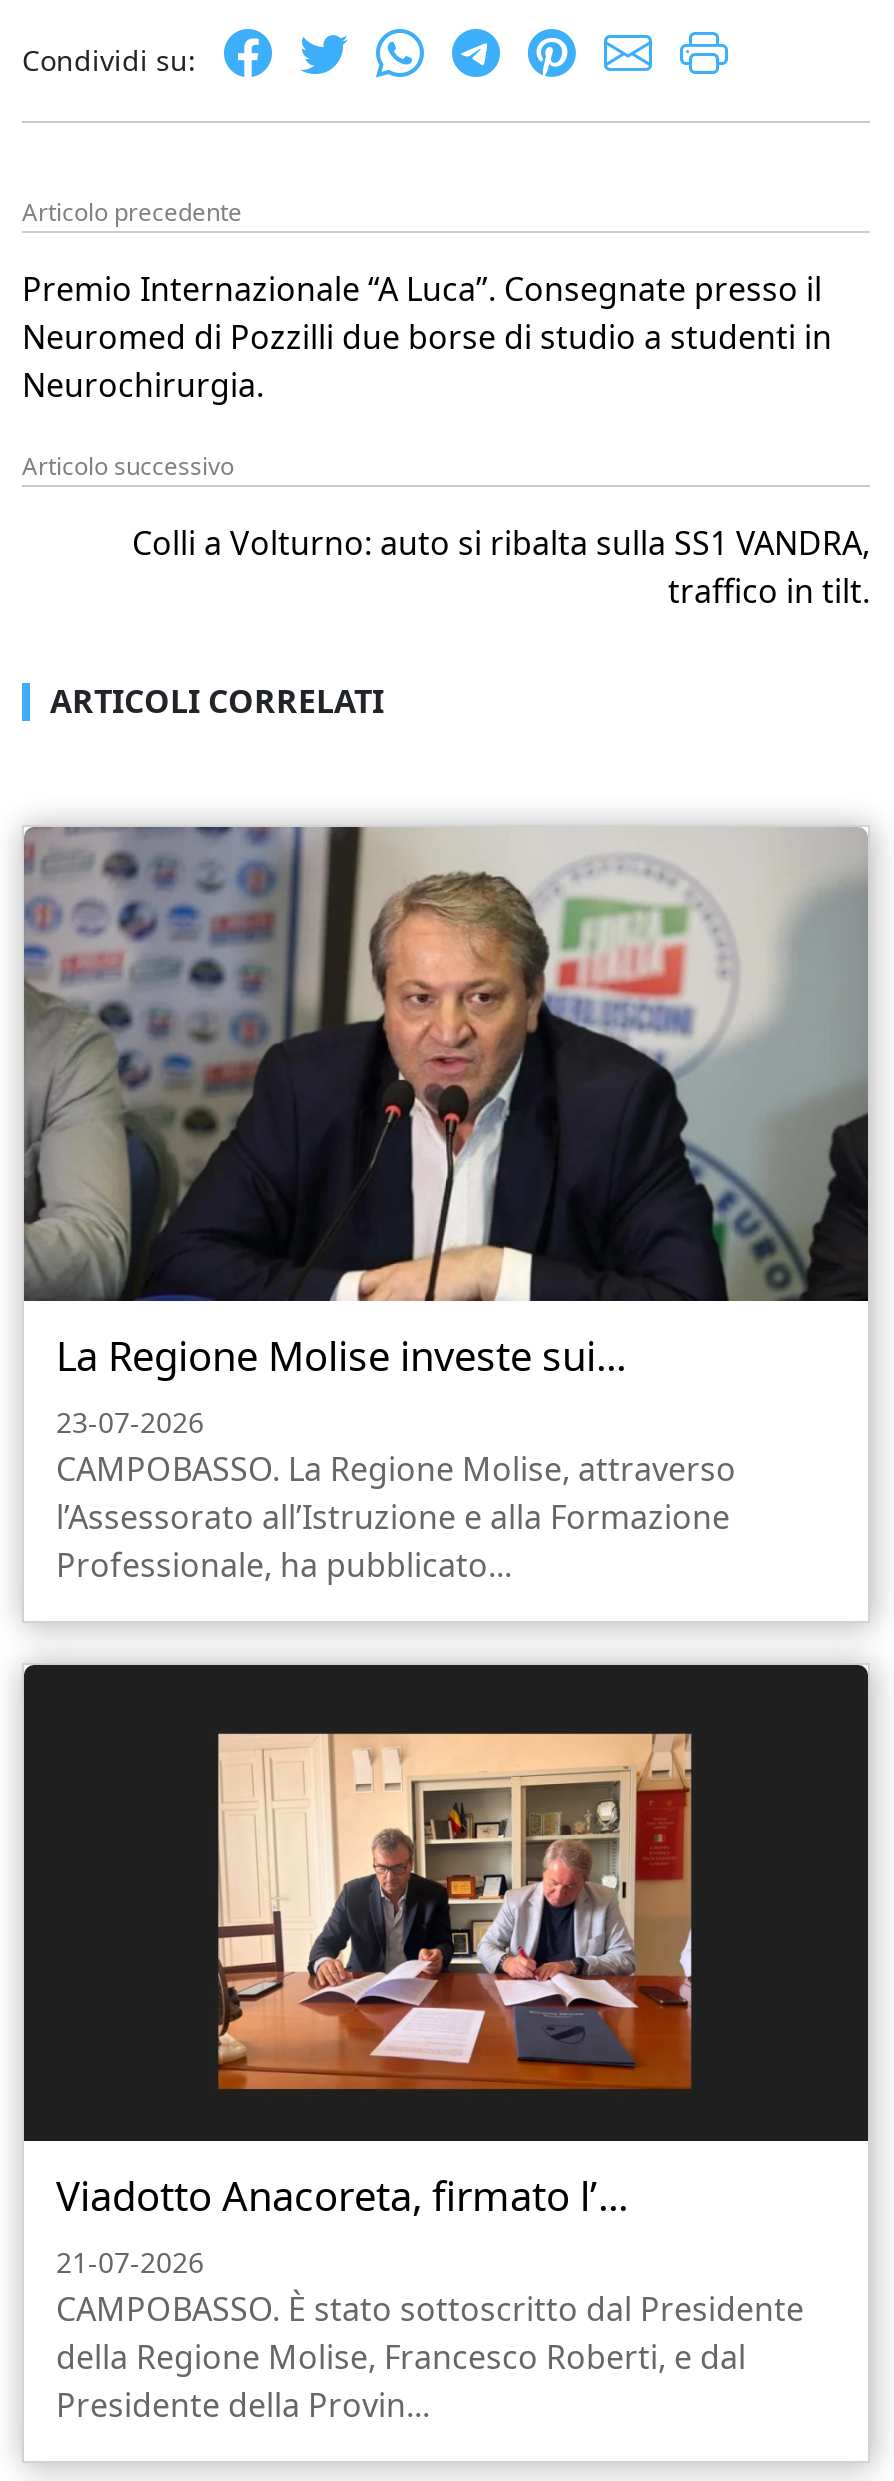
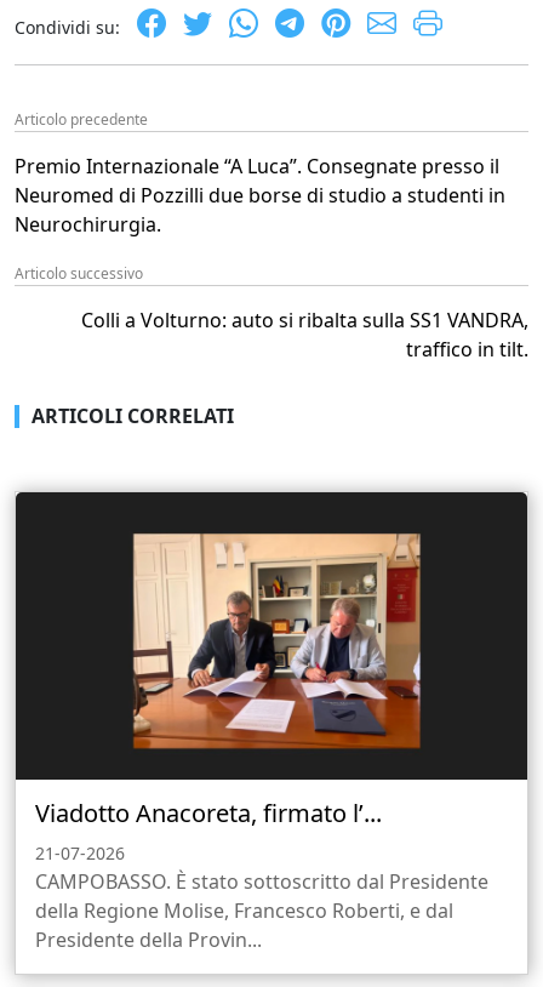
[22,827,868,1588] [image] | La Regione Molise investe sui... | 23-07-2026 | CAMPOBASSO. La Regione Molise, attraverso | l’Assessorato all’Istruzione e alla Formazione | Professionale, ha pubblicato... -> none

